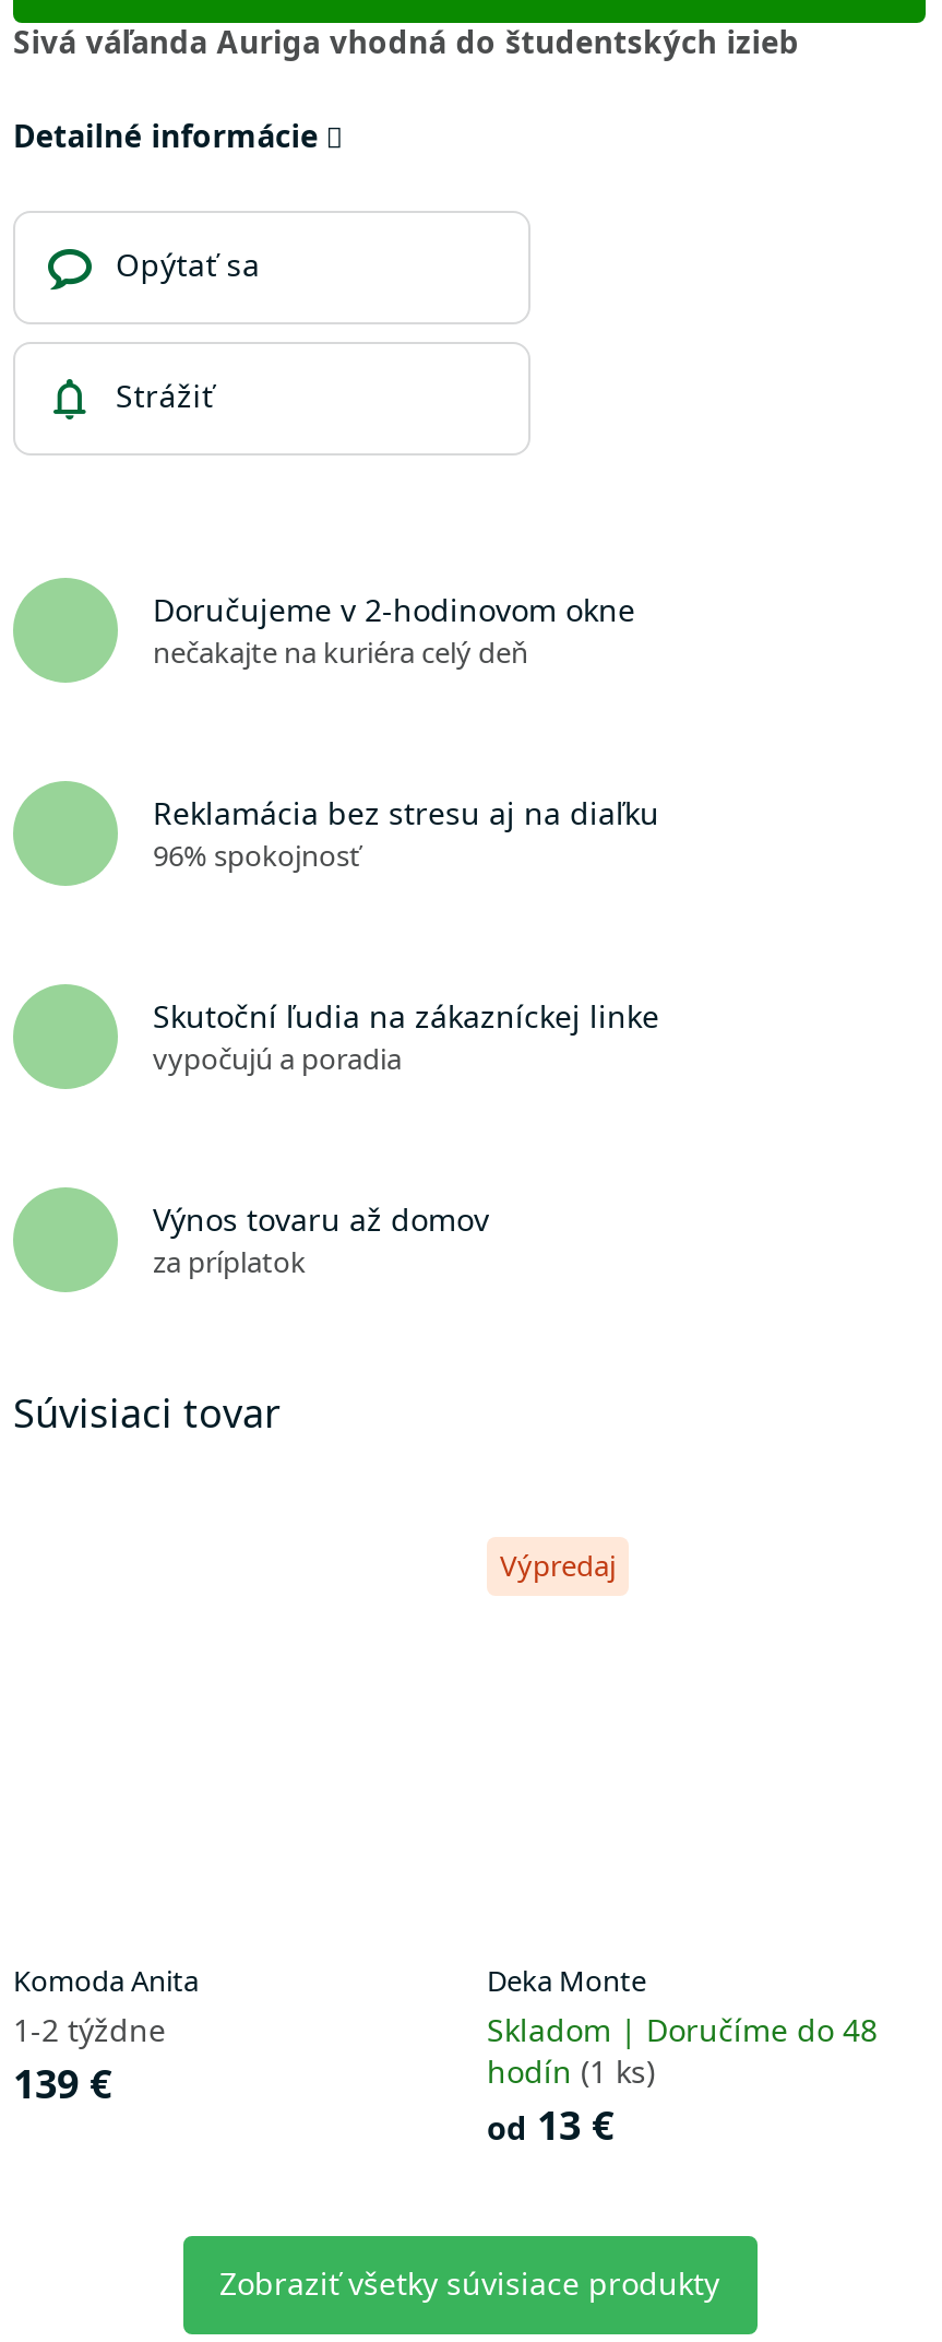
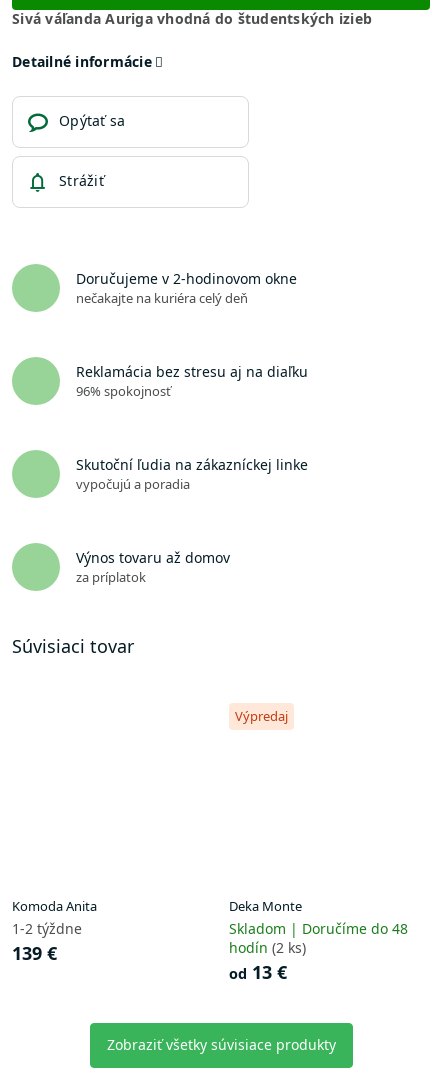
[487,2050,655,2092] hodín (1 ks) -> [229,938,306,957] hodín (2 ks)

